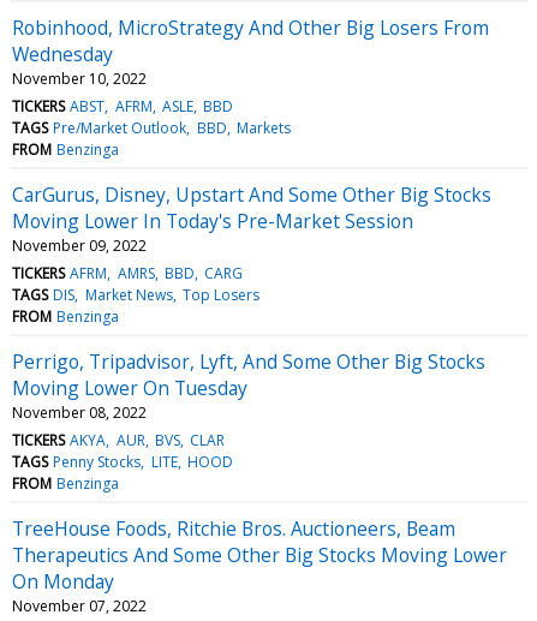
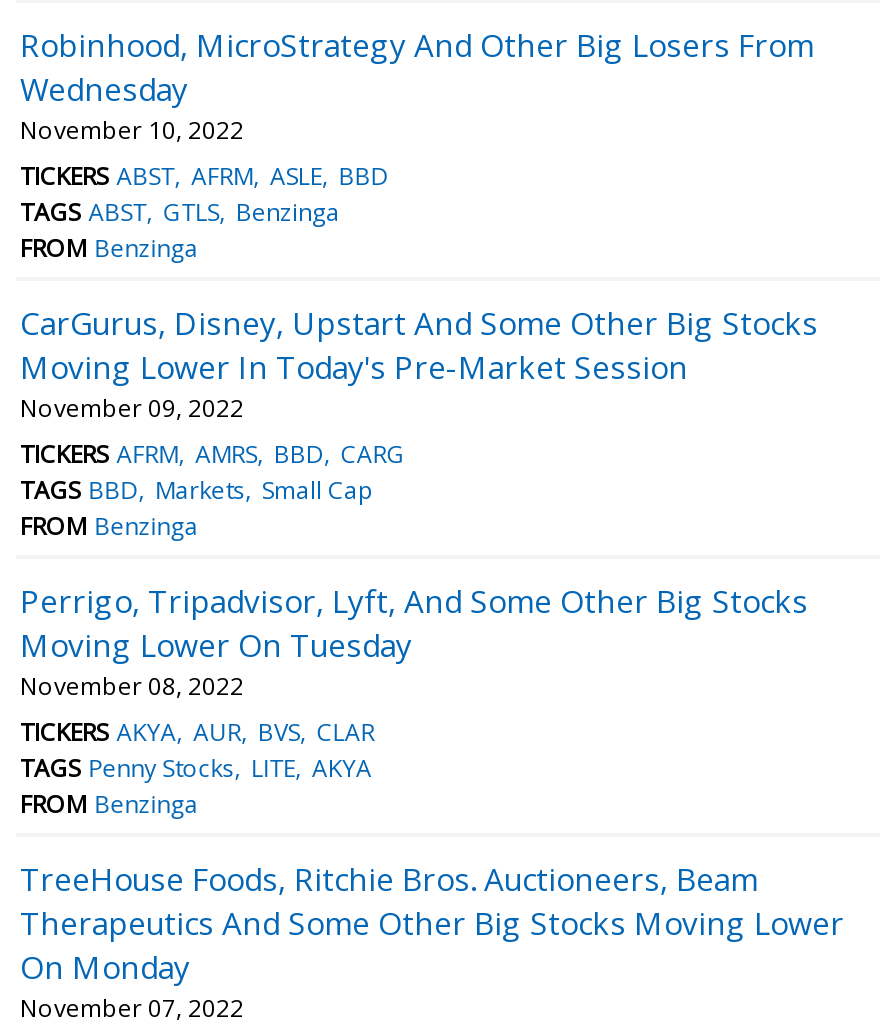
[12,118,291,138] TAGS Pre/Market Outlook BBD Markets -> [20,195,340,229] TAGS ABST GTLS Benzinga
[12,285,259,305] TAGS DIS Market News Top Losers -> [20,473,374,507] TAGS BBD Markets Small Cap
[12,452,233,472] TAGS Penny Stocks LITE HOOD -> [20,751,372,785] TAGS Penny Stocks LITE AKYA

